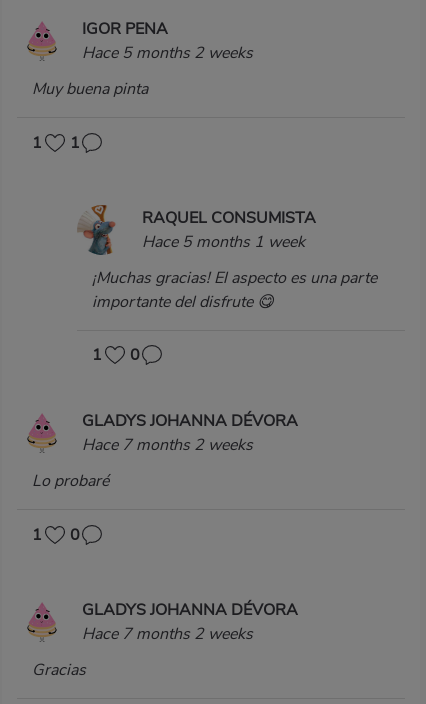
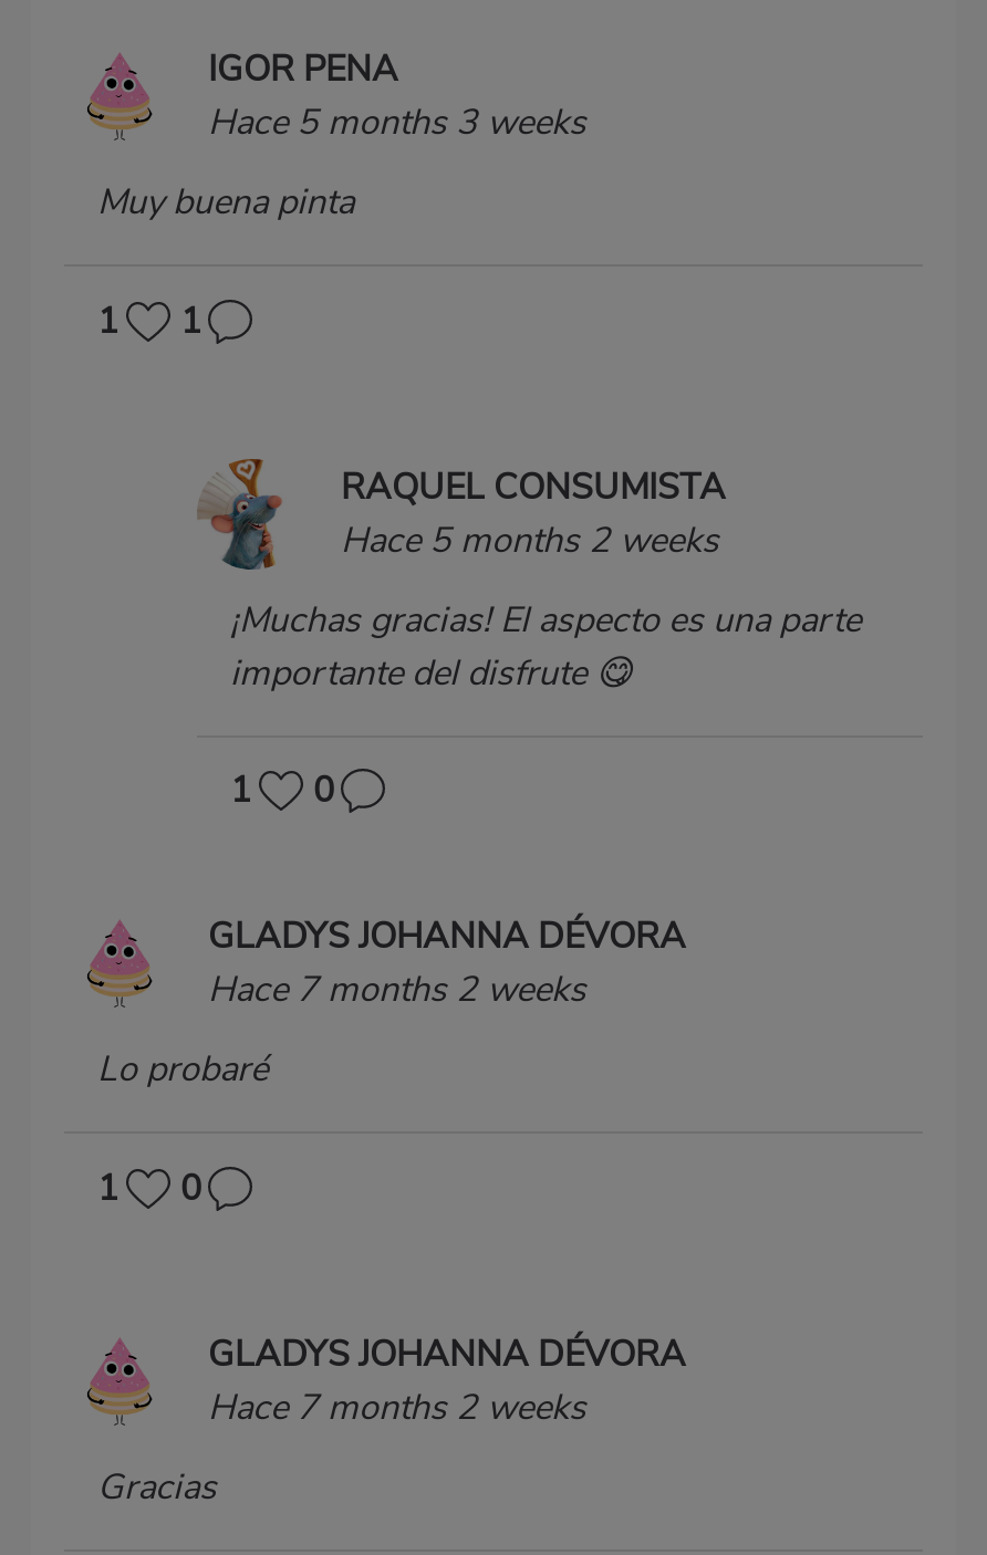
moved [82,42,253,64] -> [341,516,719,564]: Hace 5 months 2 weeks
none -> [208,98,586,147] Hace 5 months 3 weeks
[142,231,305,253] Hace 5 months 1 week -> none

